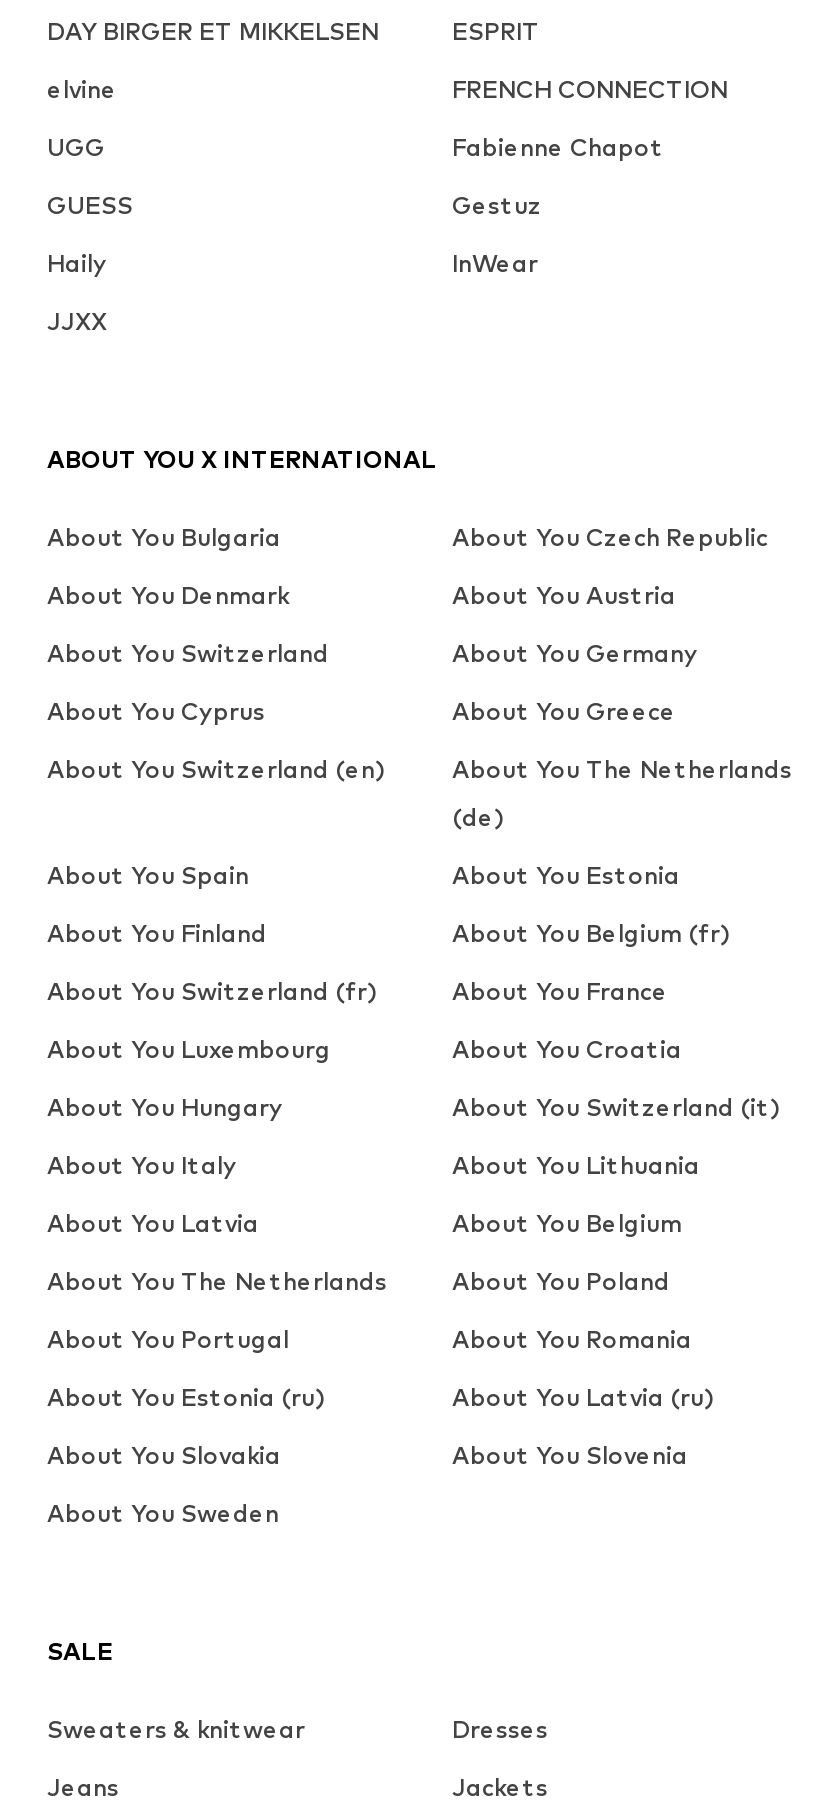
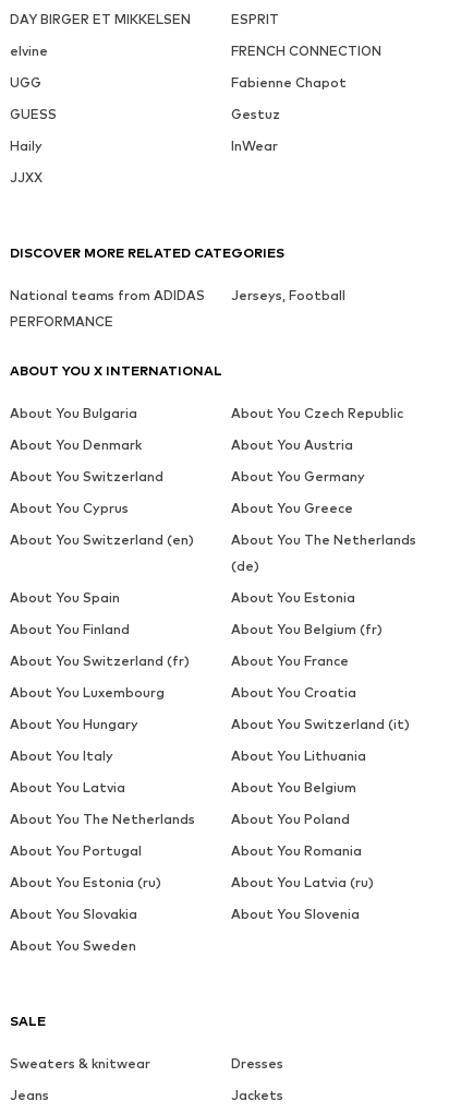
none -> [10,244,284,329] DISCOVER MORE RELATED CATEGORIES | National teams from ADIDAS | PERFORMANCE
none -> [230,287,345,303] Jerseys, Football

